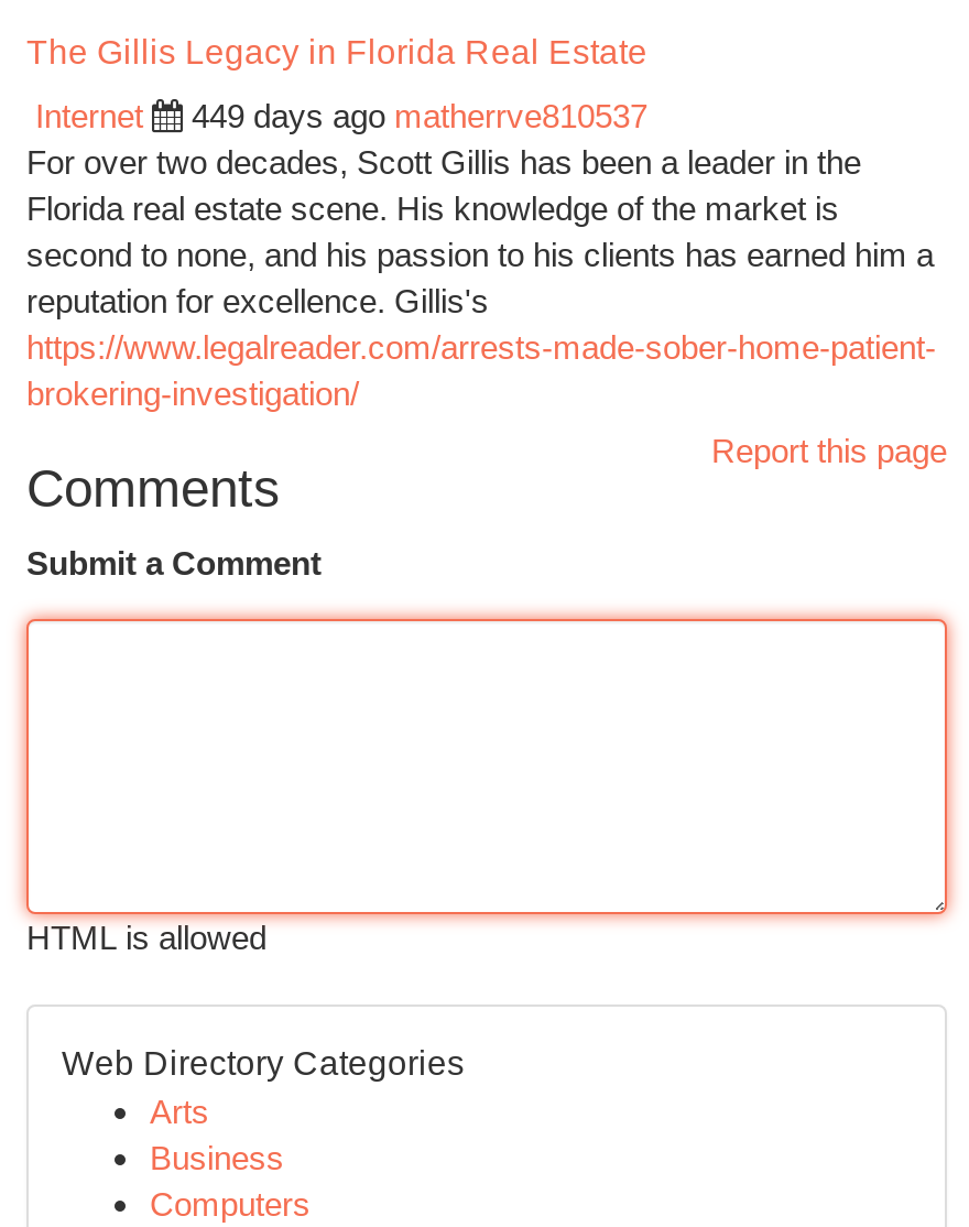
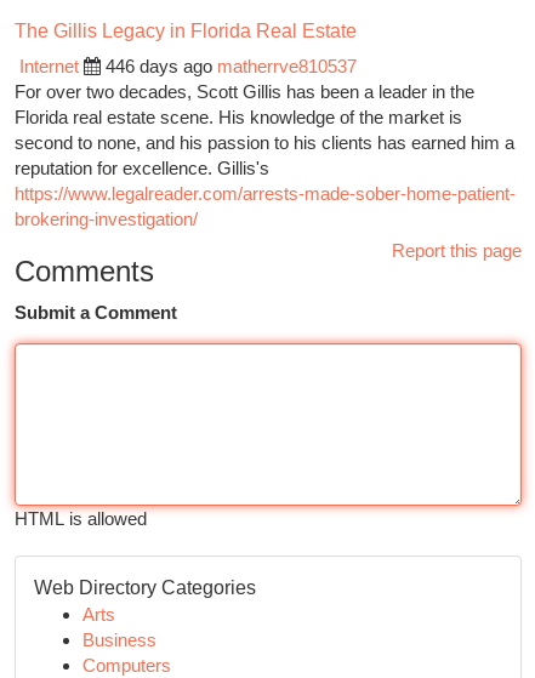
[192,97,647,134] 449 days ago matherrve810537 -> [106,56,357,76] 446 days ago matherrve810537

